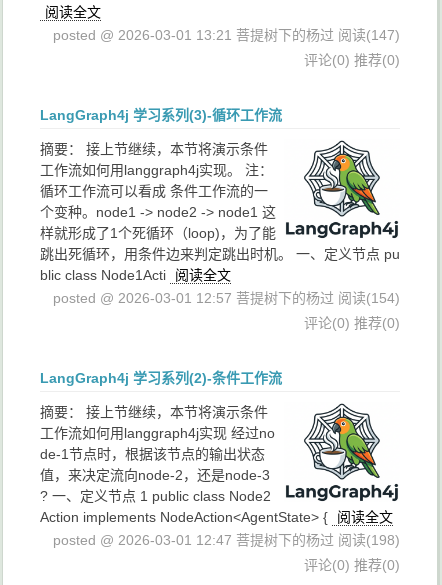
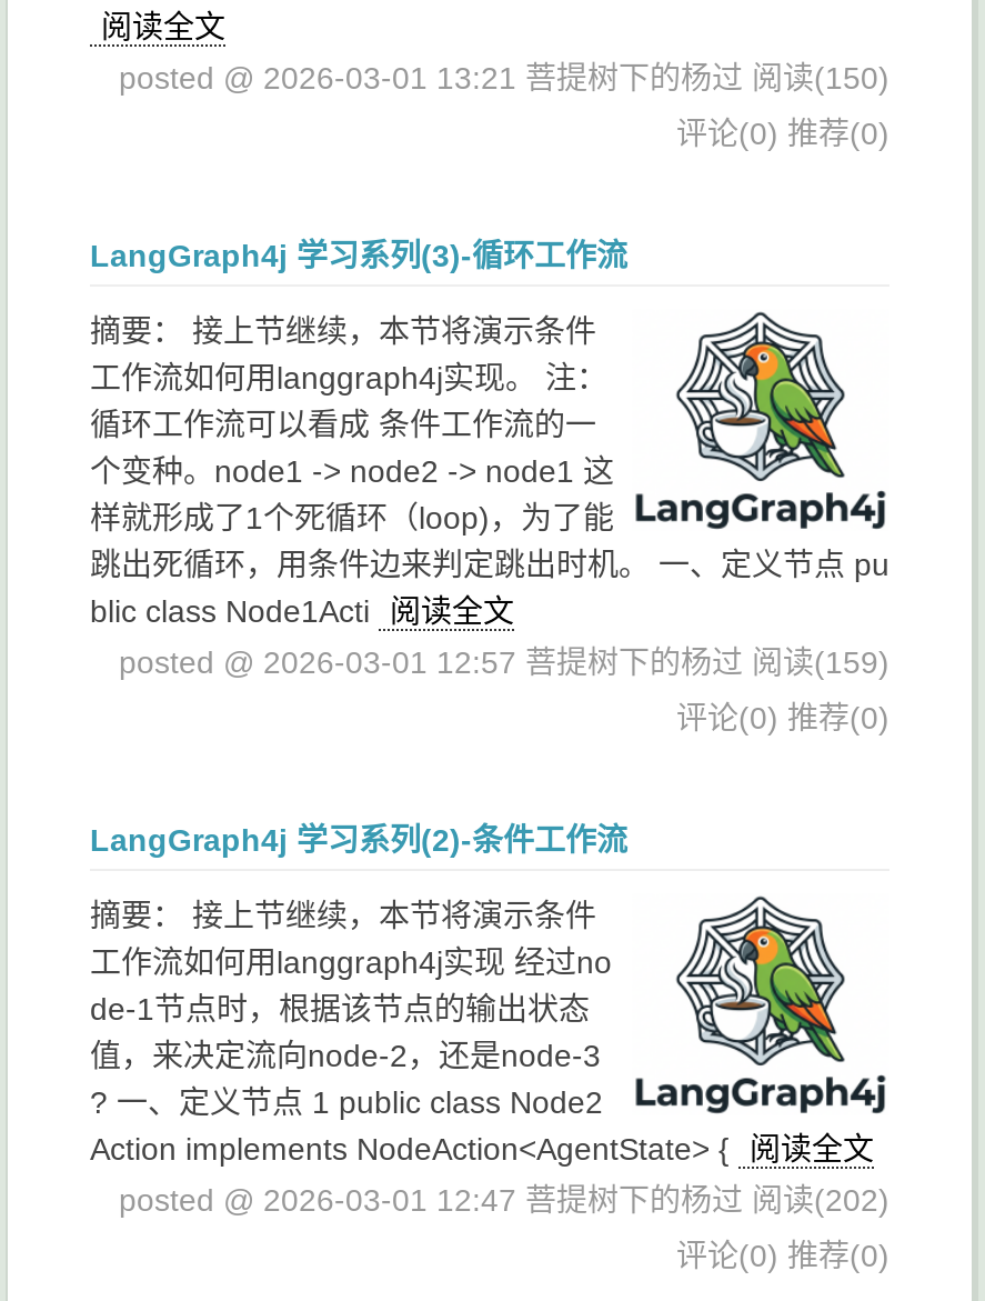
[53,27,400,43] posted @ 2026-03-01 13:21 菩提树下的杨过阅读(147) -> [119,60,889,96] posted @ 2026-03-01 13:21 菩提树下的杨过阅读(150)
[53,290,400,306] posted @ 2026-03-01 12:57 菩提树下的杨过阅读(154) -> [119,644,889,680] posted @ 2026-03-01 12:57 菩提树下的杨过阅读(159)
[53,532,400,548] posted @ 2026-03-01 12:47 菩提树下的杨过阅读(198) -> [119,1182,889,1218] posted @ 2026-03-01 12:47 菩提树下的杨过阅读(202)

